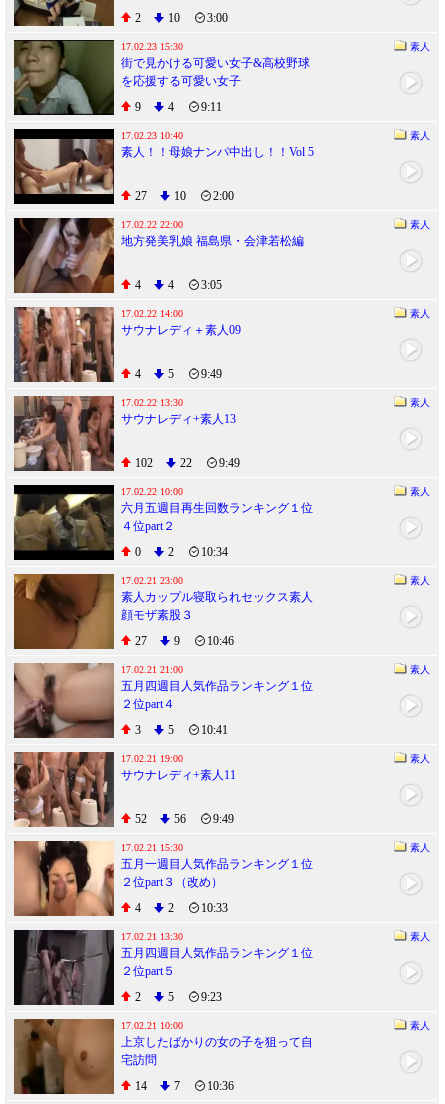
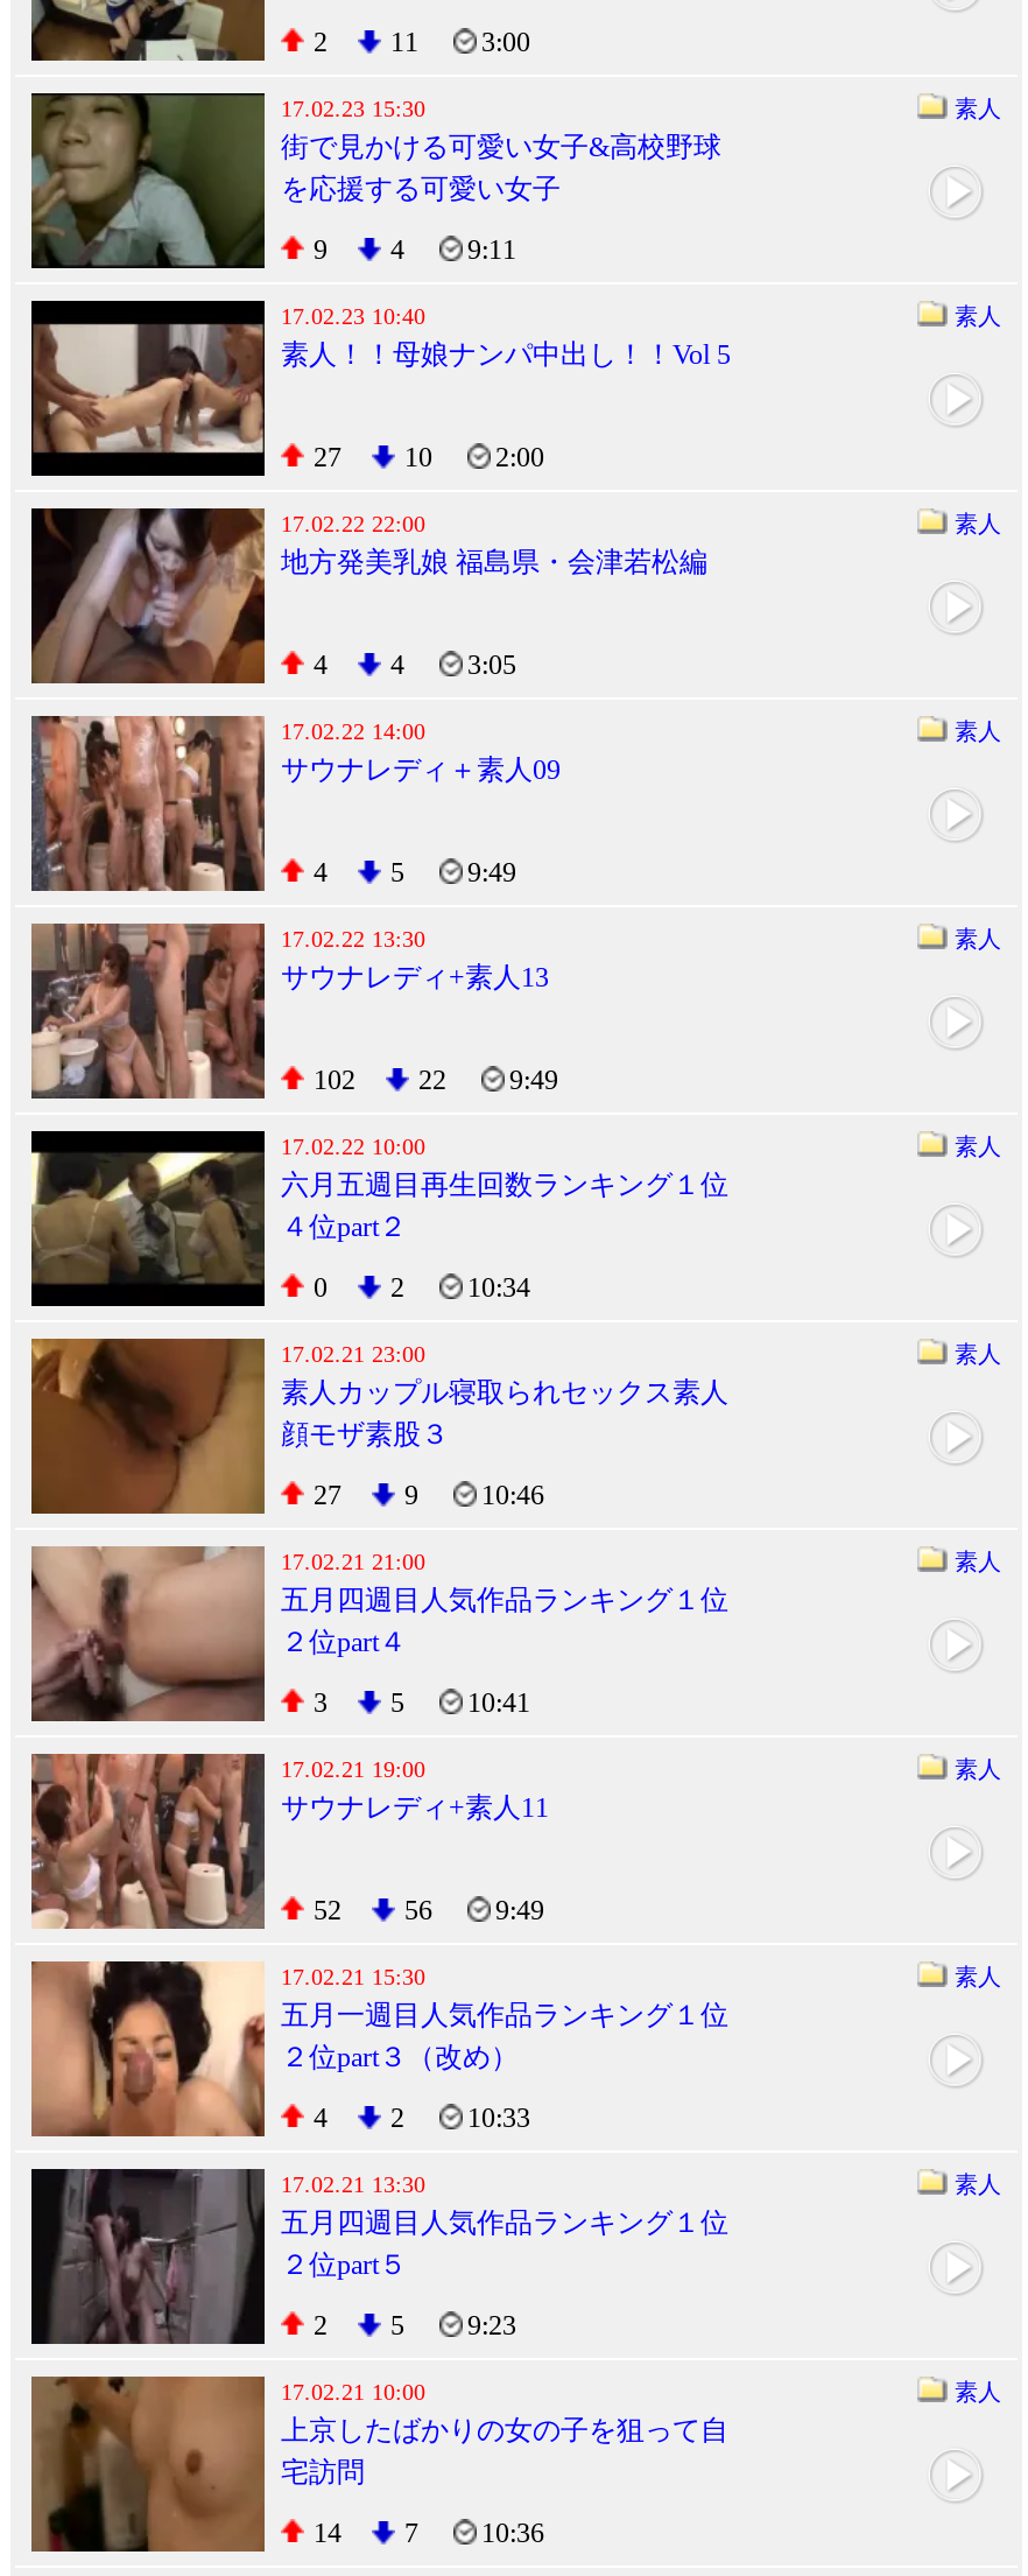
[135,10,228,24] 2 10 3:00 -> [314,24,530,57] 2 11 3:00

